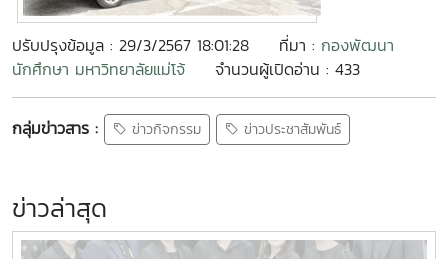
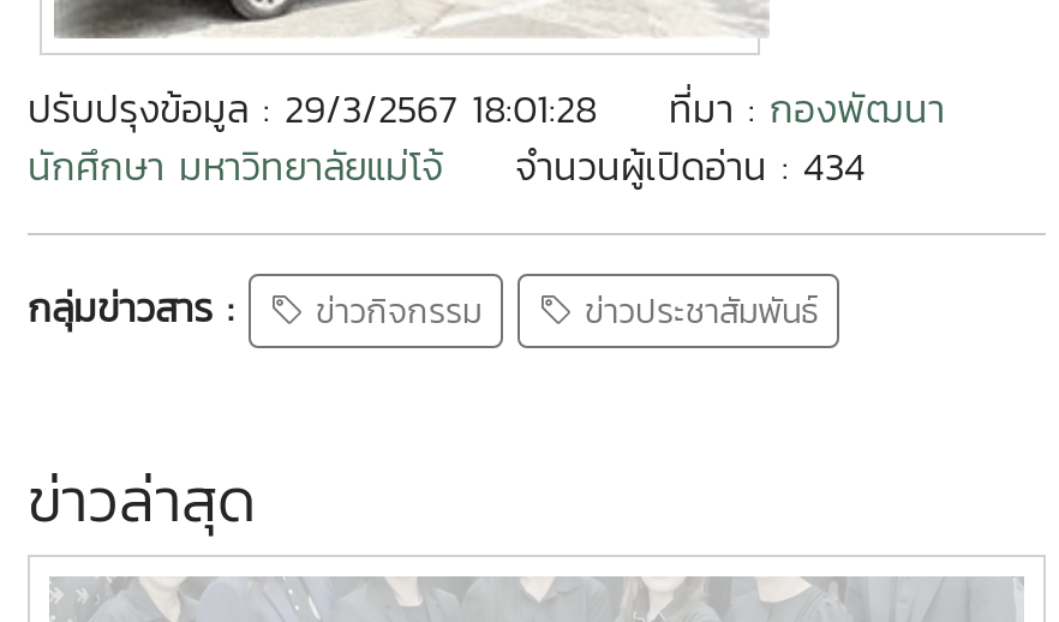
[215,57,360,81] จำนวนผู้เปิดอ่าน : 433 -> [515,137,866,195] จำนวนผู้เปิดอ่าน : 434

